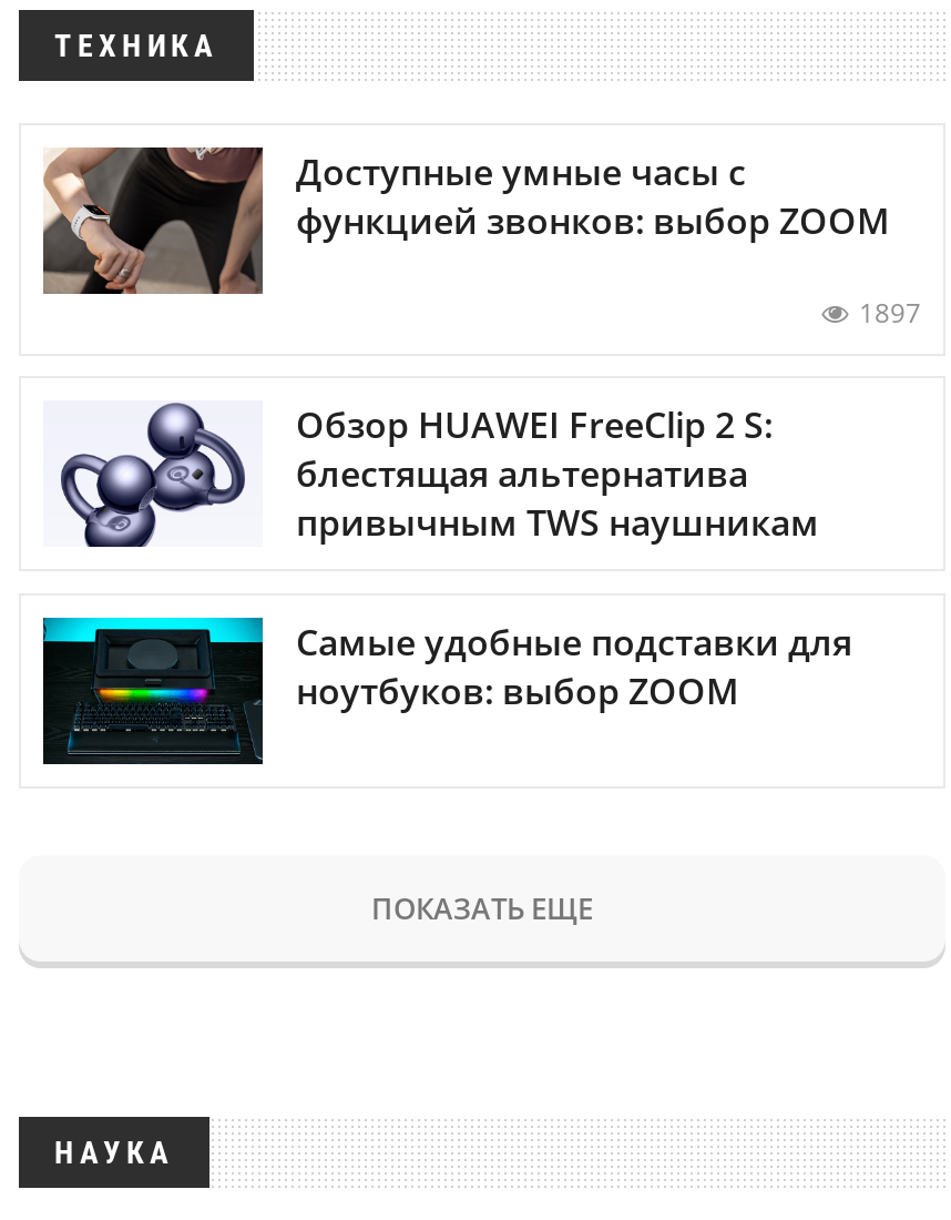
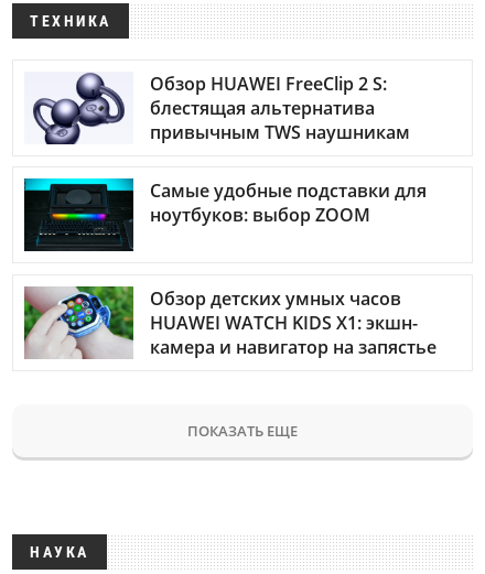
[41,145,921,332] [image] | Доступные умные часы с | функцией звонков: выбор ZOOM | 1897 -> none
moved [57,401,852,714] -> [31,72,427,227]: [image] | Обзор HUAWEI FreeClip 2 S: | блестящая альтернатива | привычным TWS наушникам | Самые удобные подставки для | ноутбуков: выбор ZOOM
none -> [23,285,436,360] [image] | Обзор детских умных часов | HUAWEI WATCH KIDS X1: экшн- | камера и навигатор на запястье

